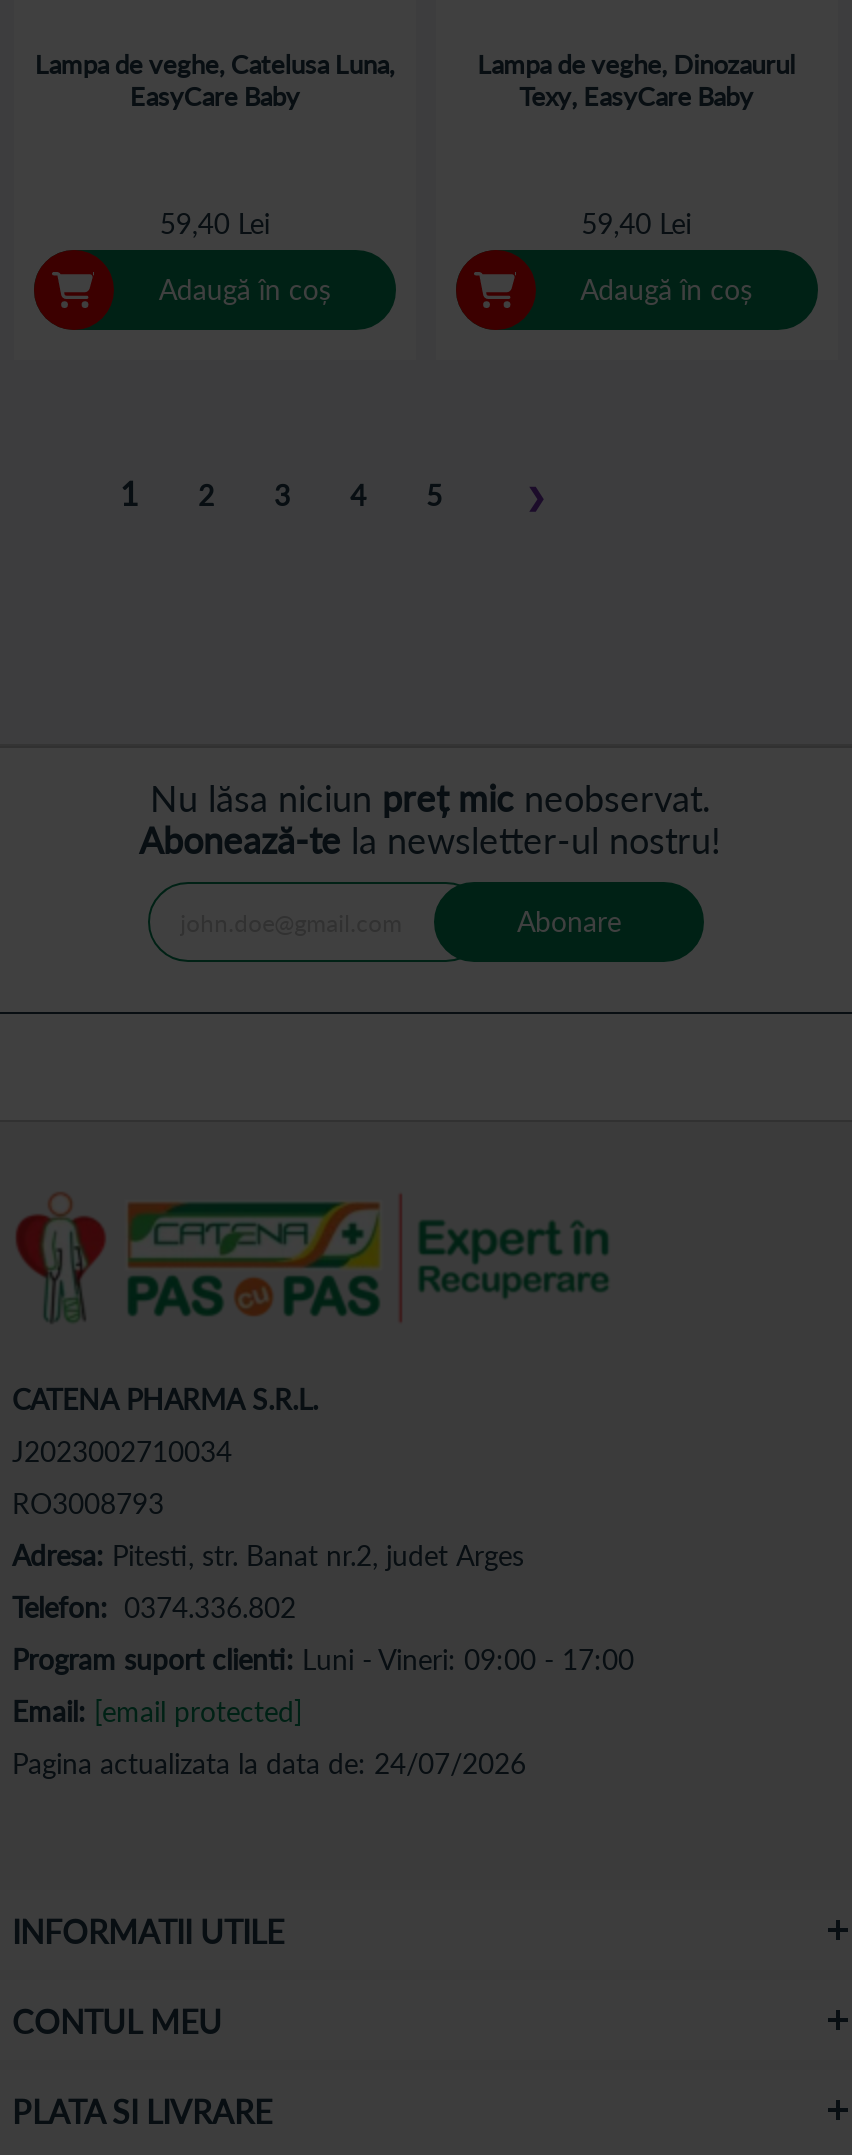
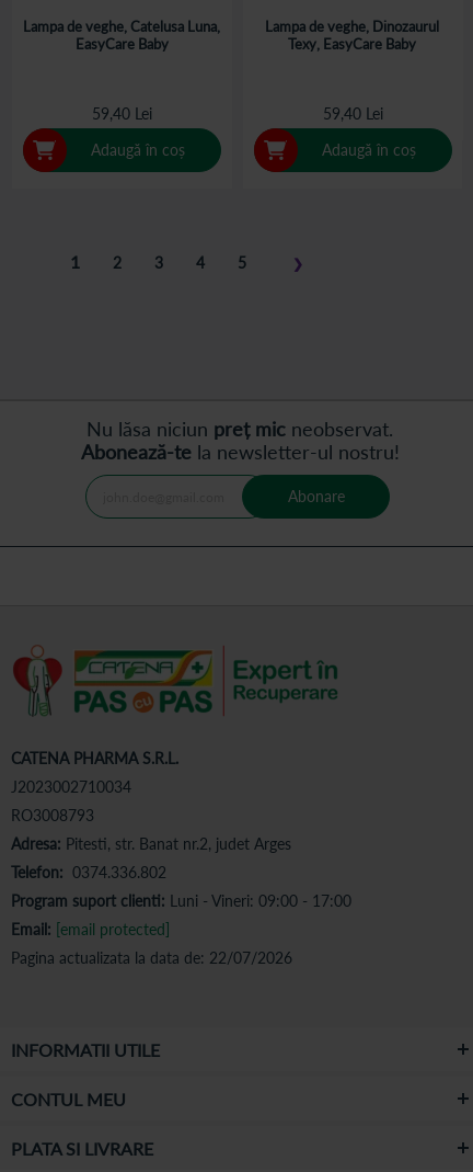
[12,1746,526,1780] Pagina actualizata la data de: 24/07/2026 -> [11,948,292,967] Pagina actualizata la data de: 22/07/2026

